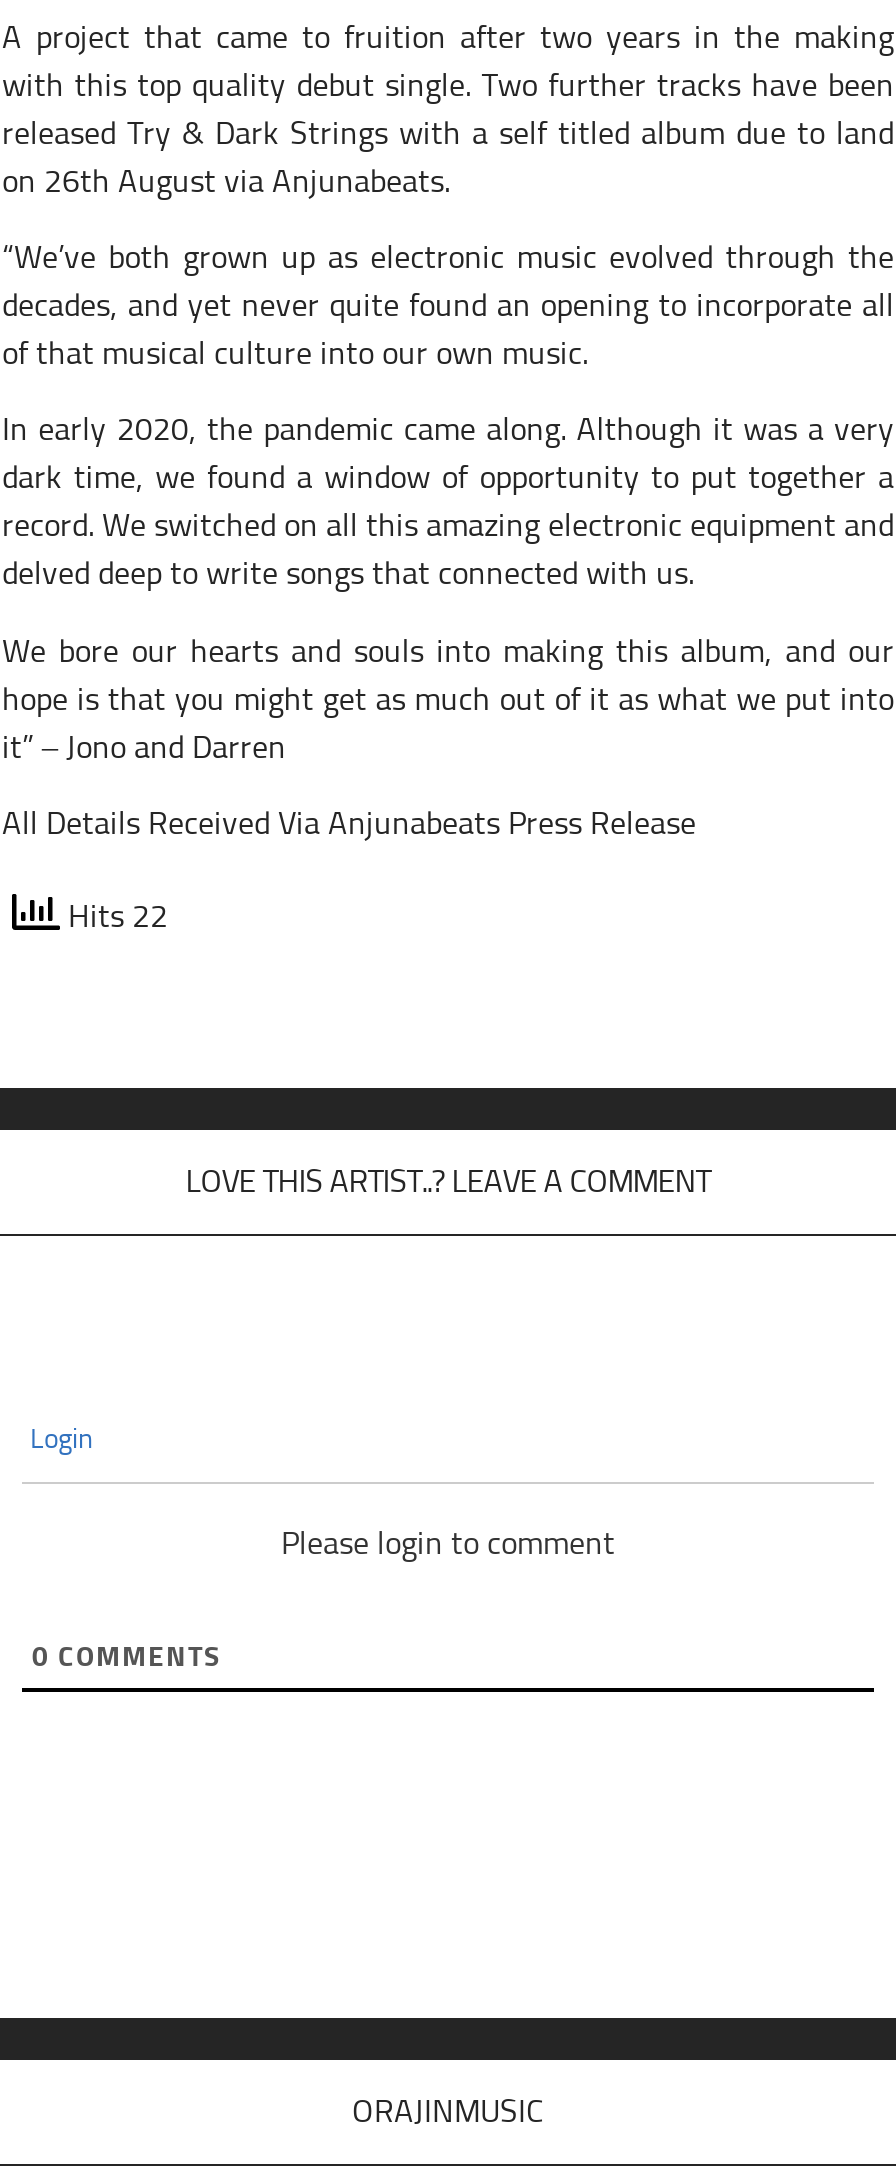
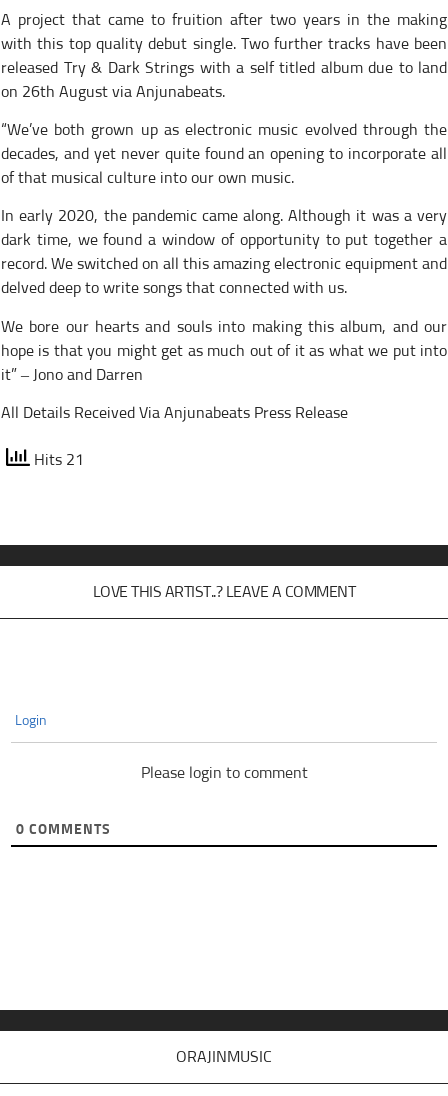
[60,900,168,932] Hits 22 -> [30,451,84,467] Hits 21

